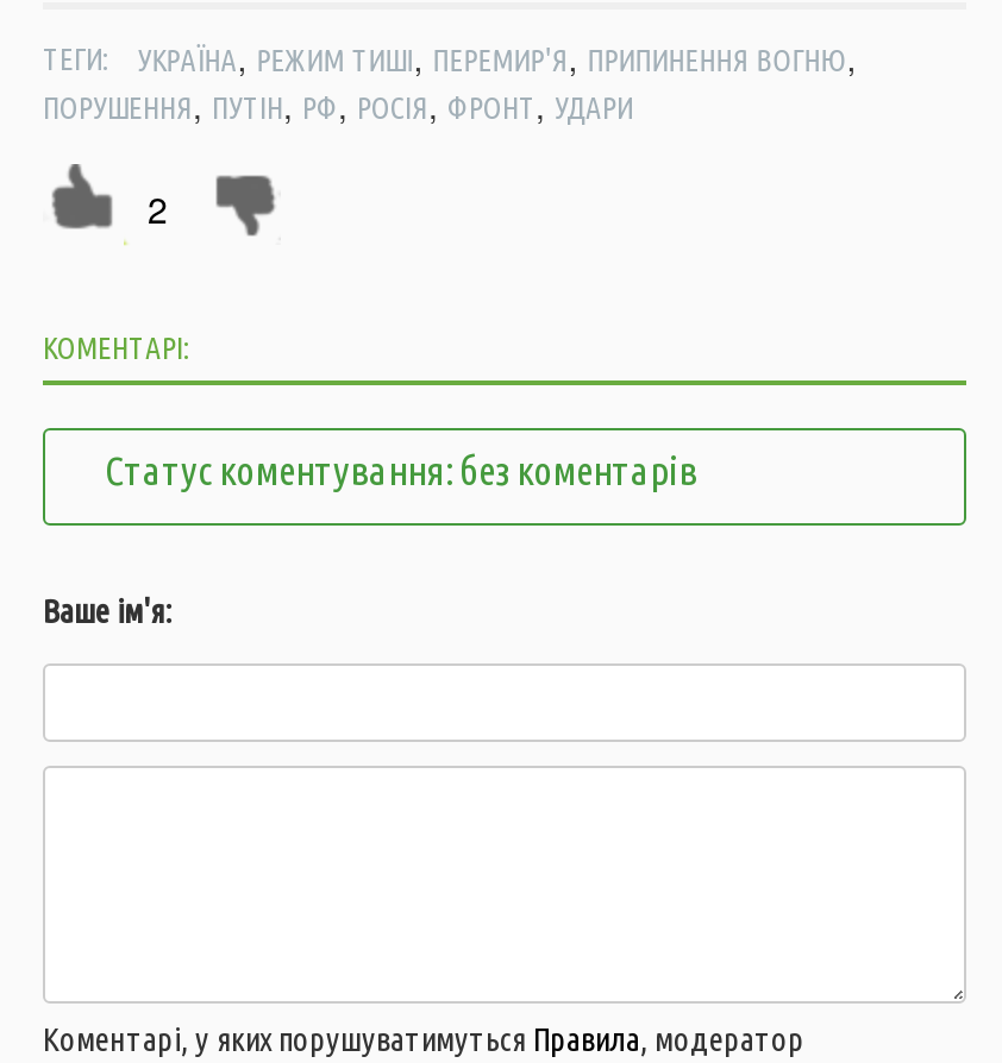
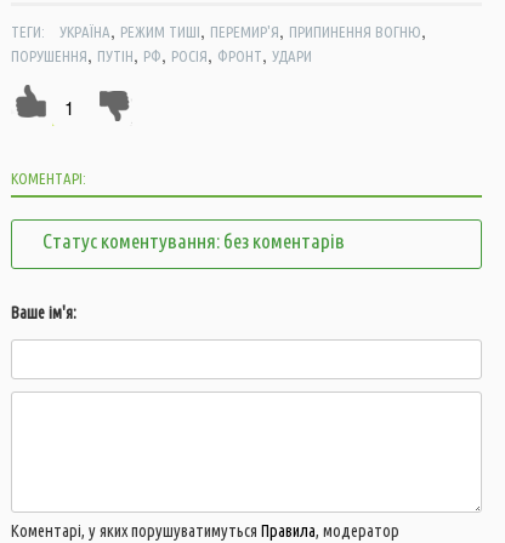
[148,182,167,232] 2 -> [64,94,74,120] 1

